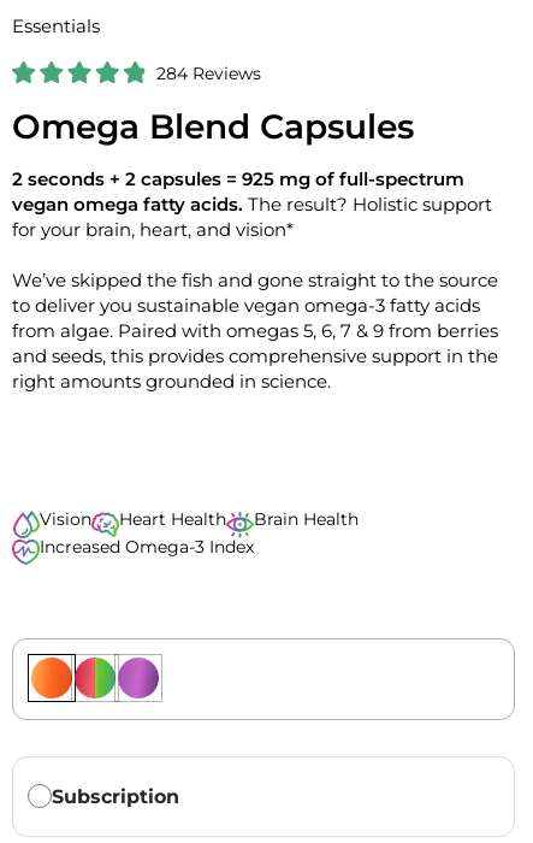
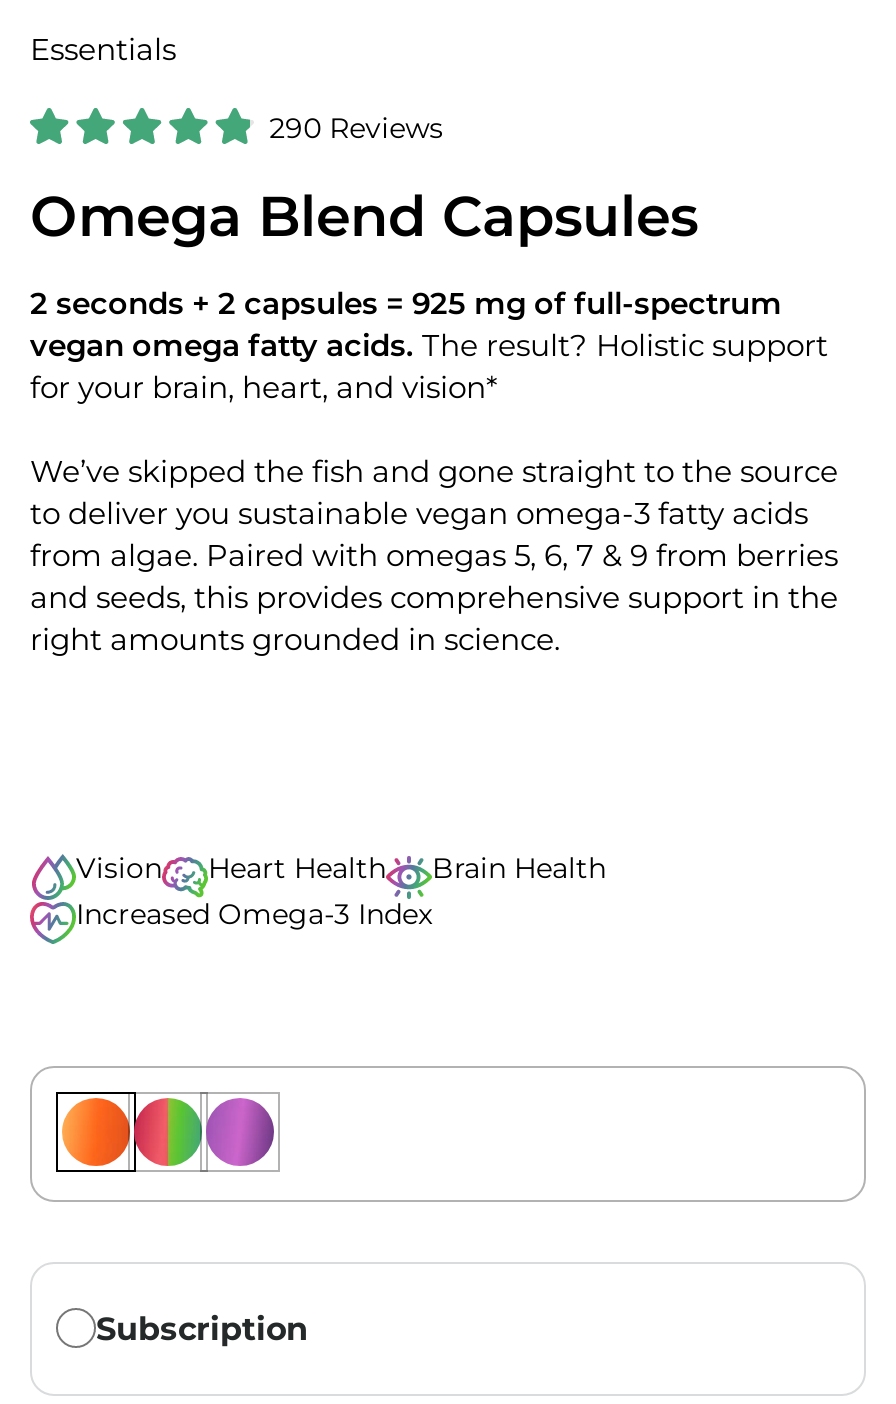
[156,59,271,84] 284 Reviews C -> [269,104,461,145] 290 Reviews C

